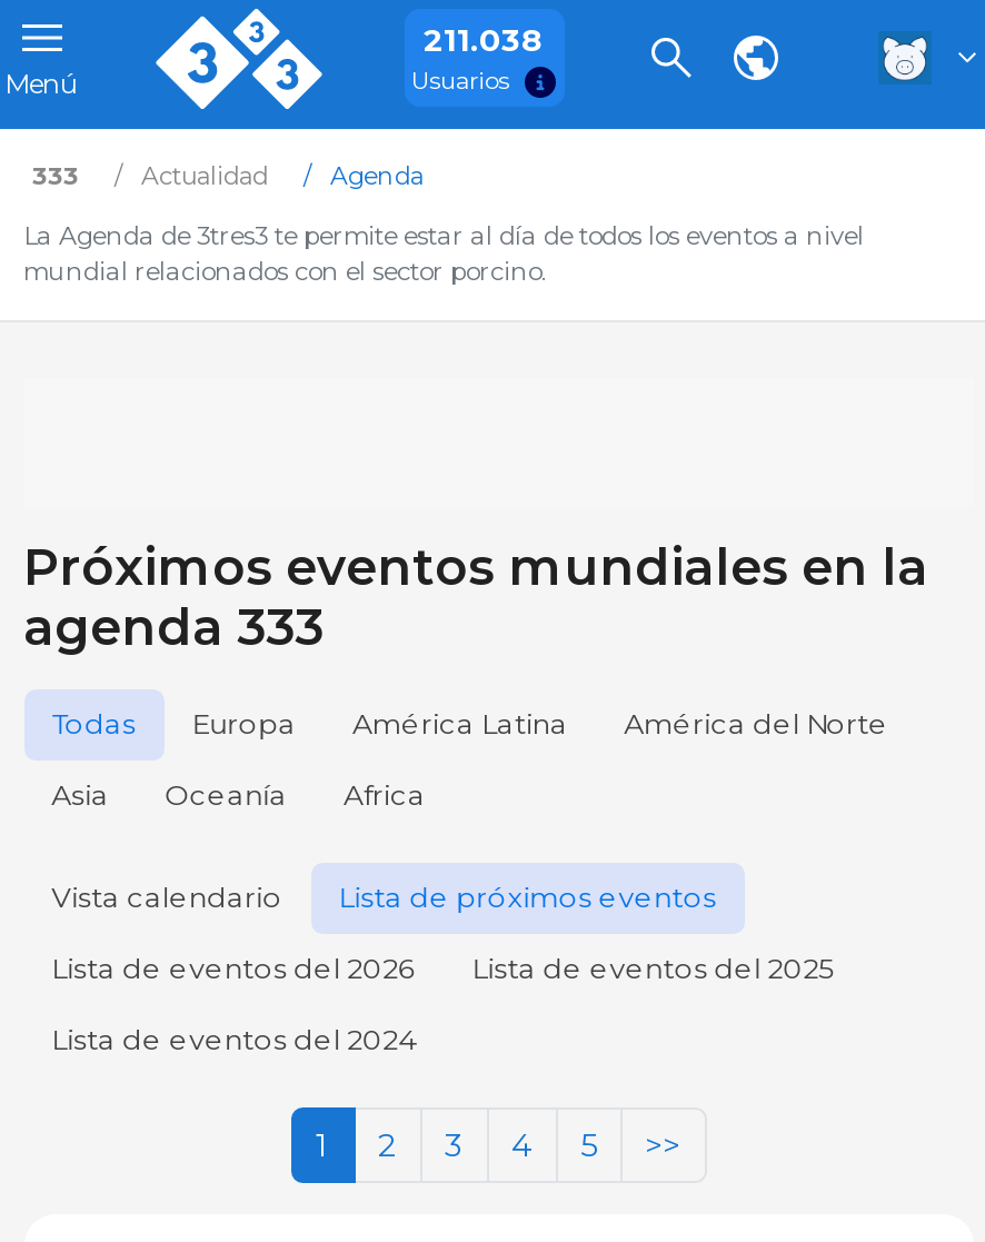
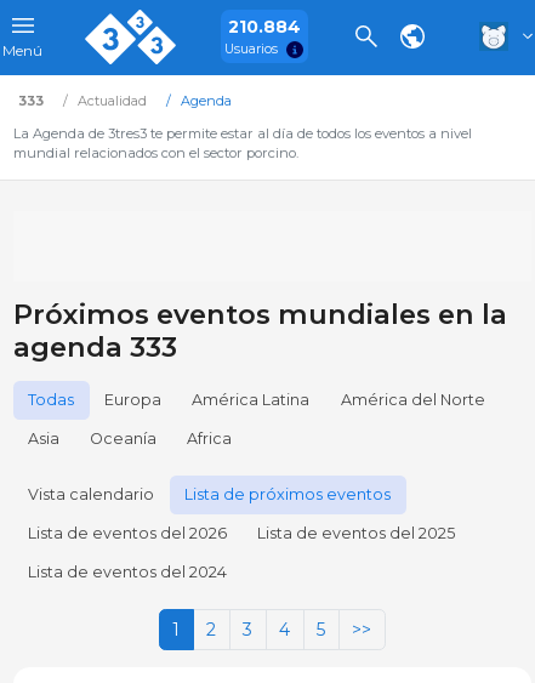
[424,19,544,59] 211.038 -> [227,15,300,37] 210.884

